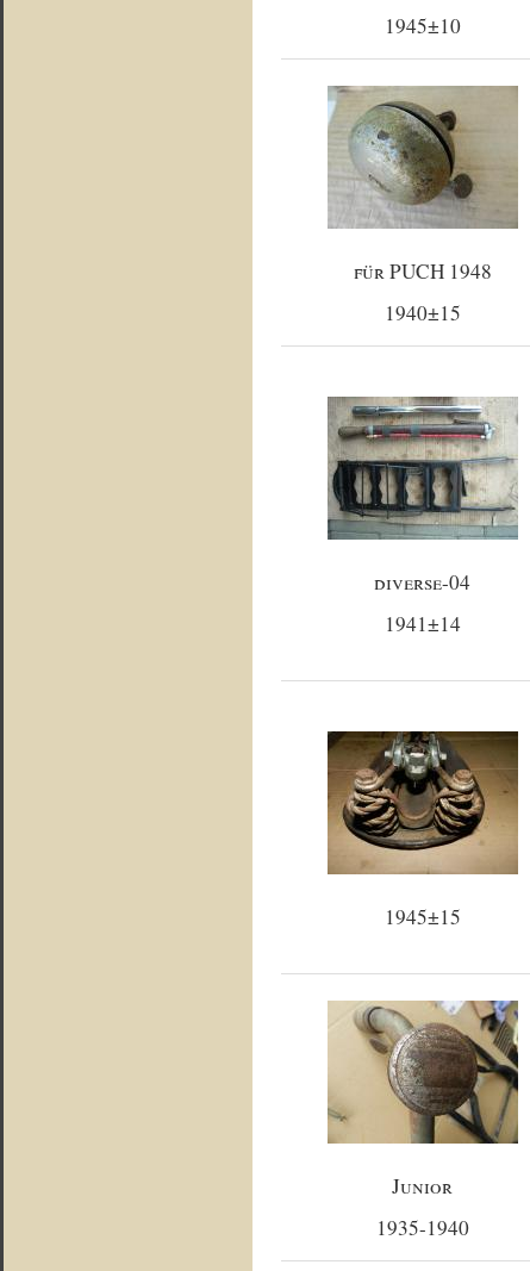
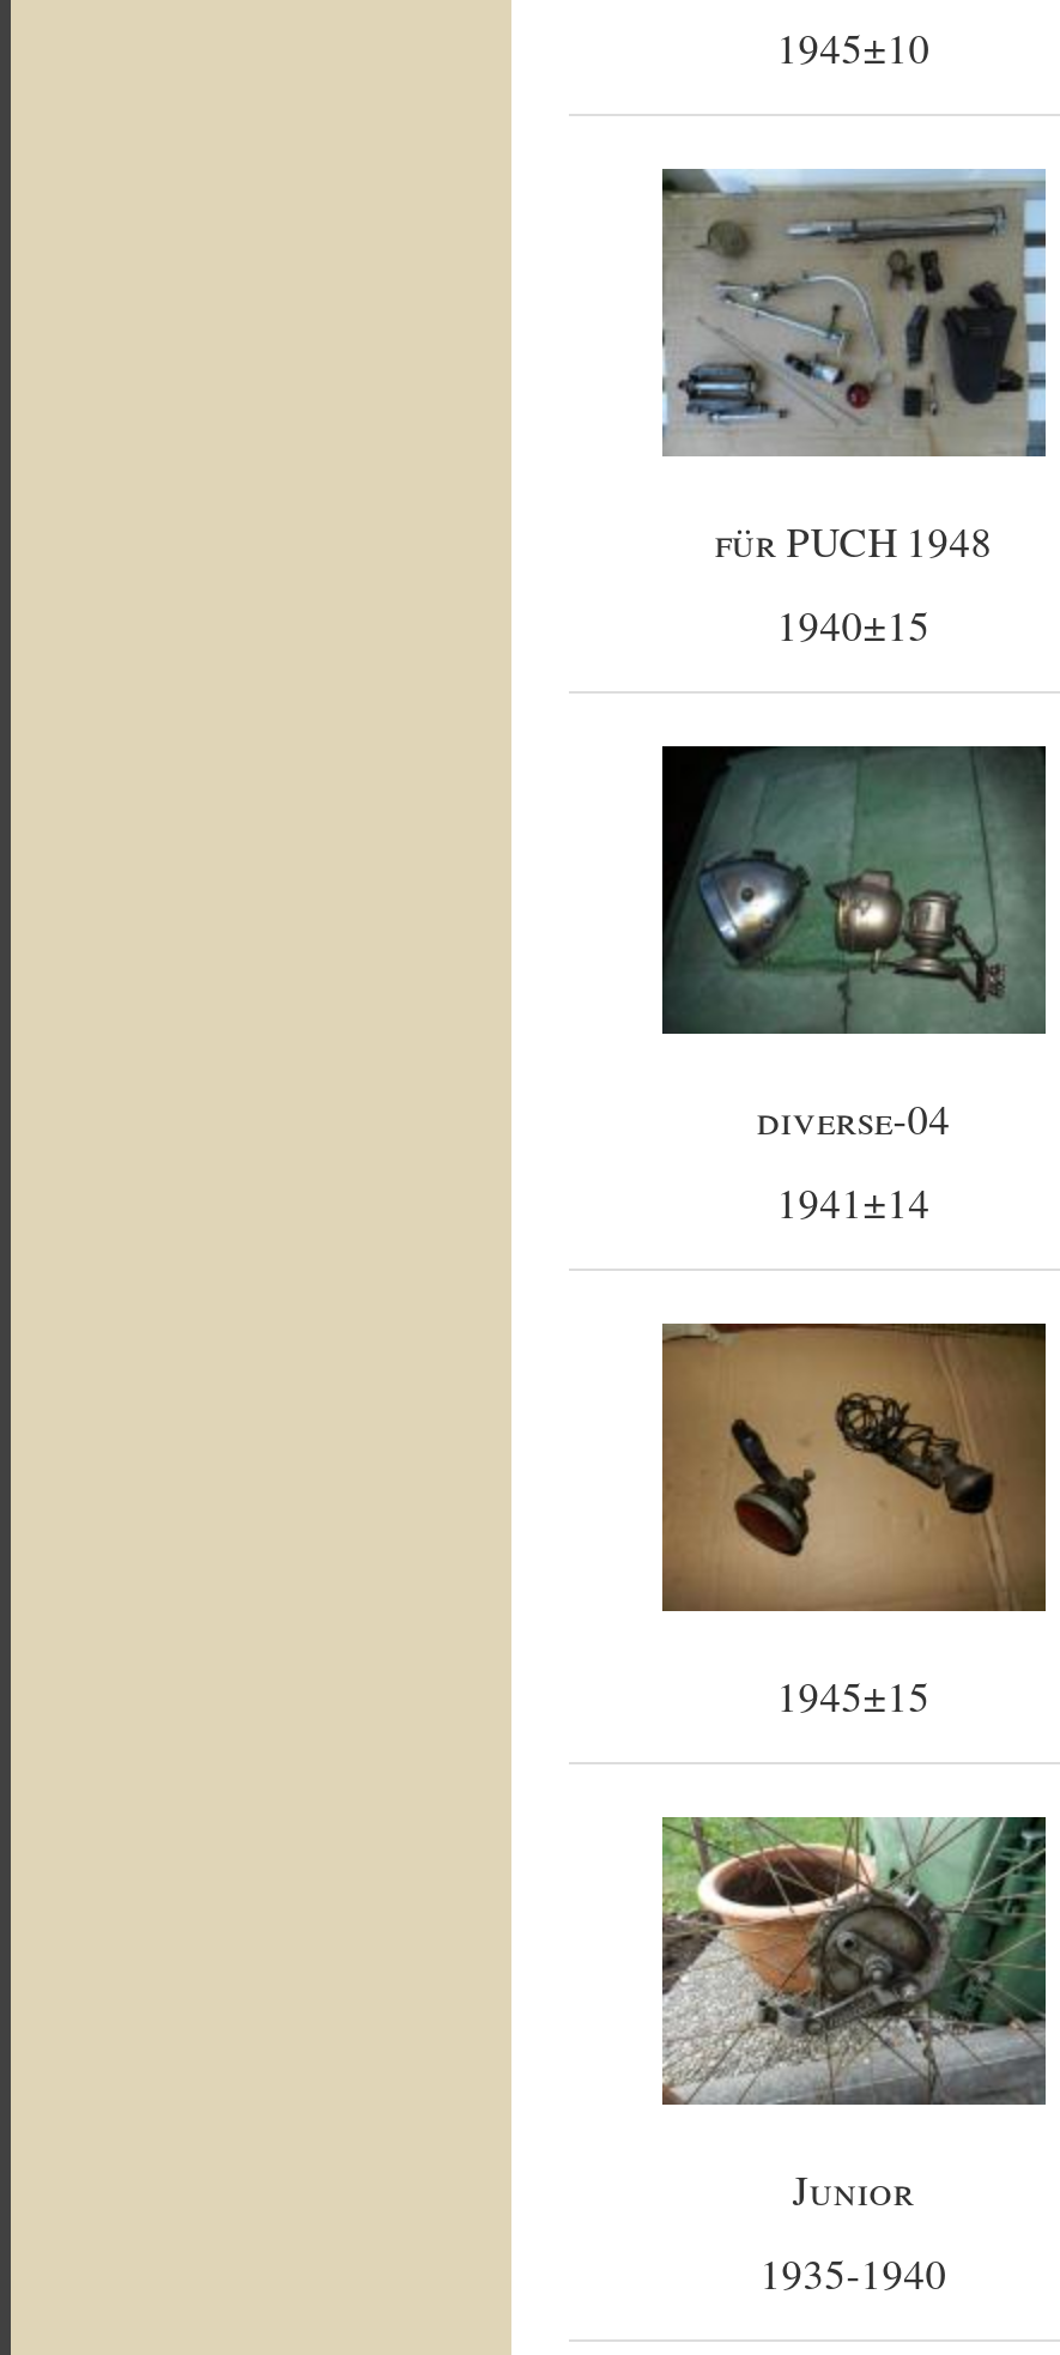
[328,86,519,229] [image] -> [660,169,1048,454] [image]
[328,395,518,540] [image] -> [662,744,1048,1034] [image]
[328,730,518,874] [image] -> [662,1321,1046,1611] [image]
[328,999,518,1144] [image] -> [660,1815,1048,2107] [image]

